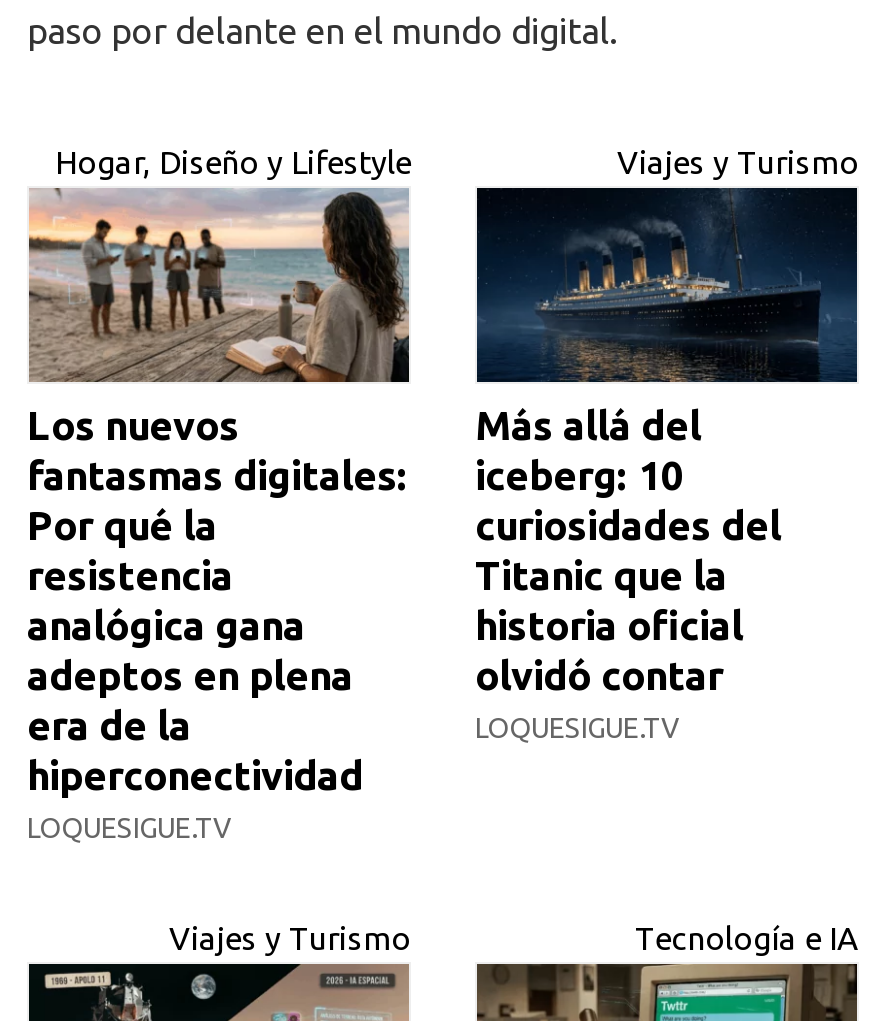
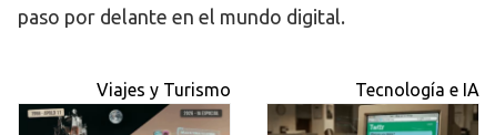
[55,143,411,179] Hogar, Diseño y Lifestyle -> none
[617,143,859,179] Viajes y Turismo -> none
[27,194,409,844] [image] | Los nuevos | fantasmas digitales: | Por qué la | resistencia | analógica gana | adeptos en plena | era de la | hiperconectividad | LOQUESIGUE.TV -> none
[475,186,857,744] [image] | Más allá del | iceberg: 10 | curiosidades del | Titanic que la | historia oficial | olvidó contar | LOQUESIGUE.TV -> none

